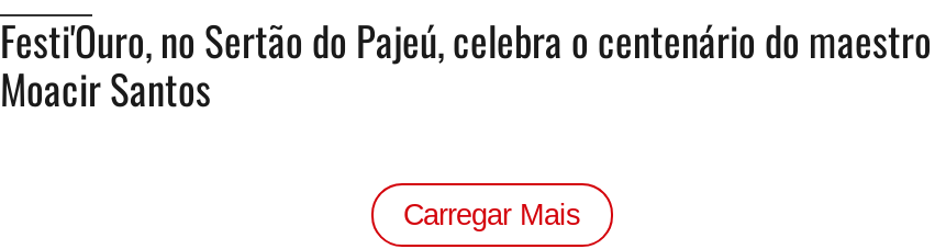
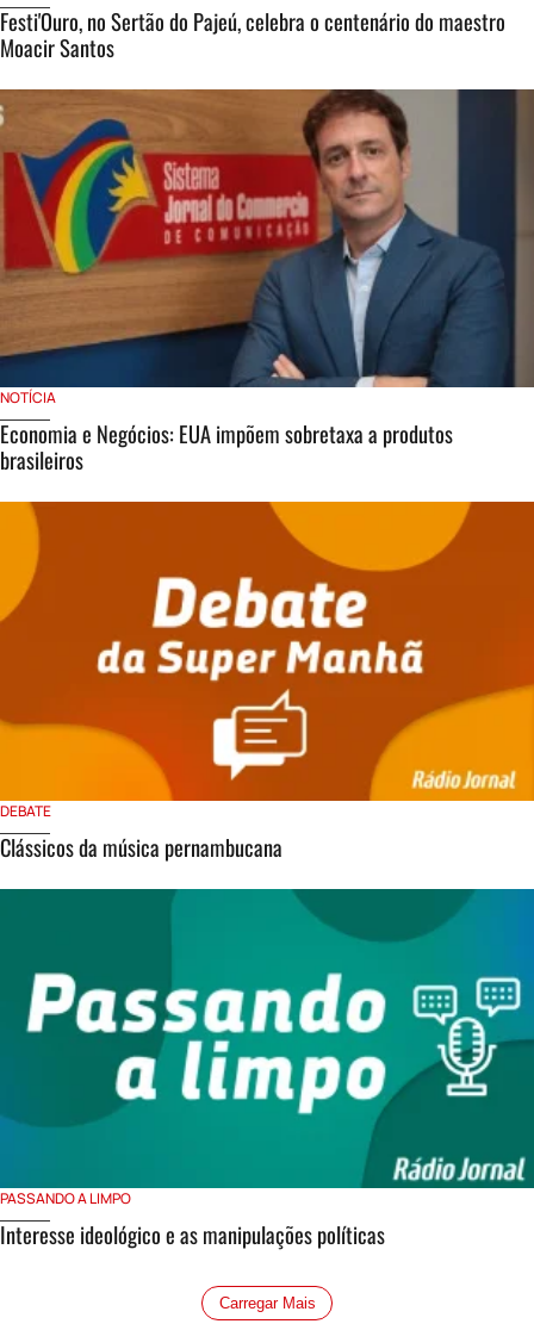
none -> [0,88,530,475] [image] | NOTÍCIA | Economia e Negócios: EUA impõem sobretaxa a produtos | brasileiros
none -> [0,501,530,863] [image] | DEBATE | Clássicos da música pernambucana
none -> [0,888,530,1250] [image] | PASSANDO A LIMPO | Interesse ideológico e as manipulações políticas

